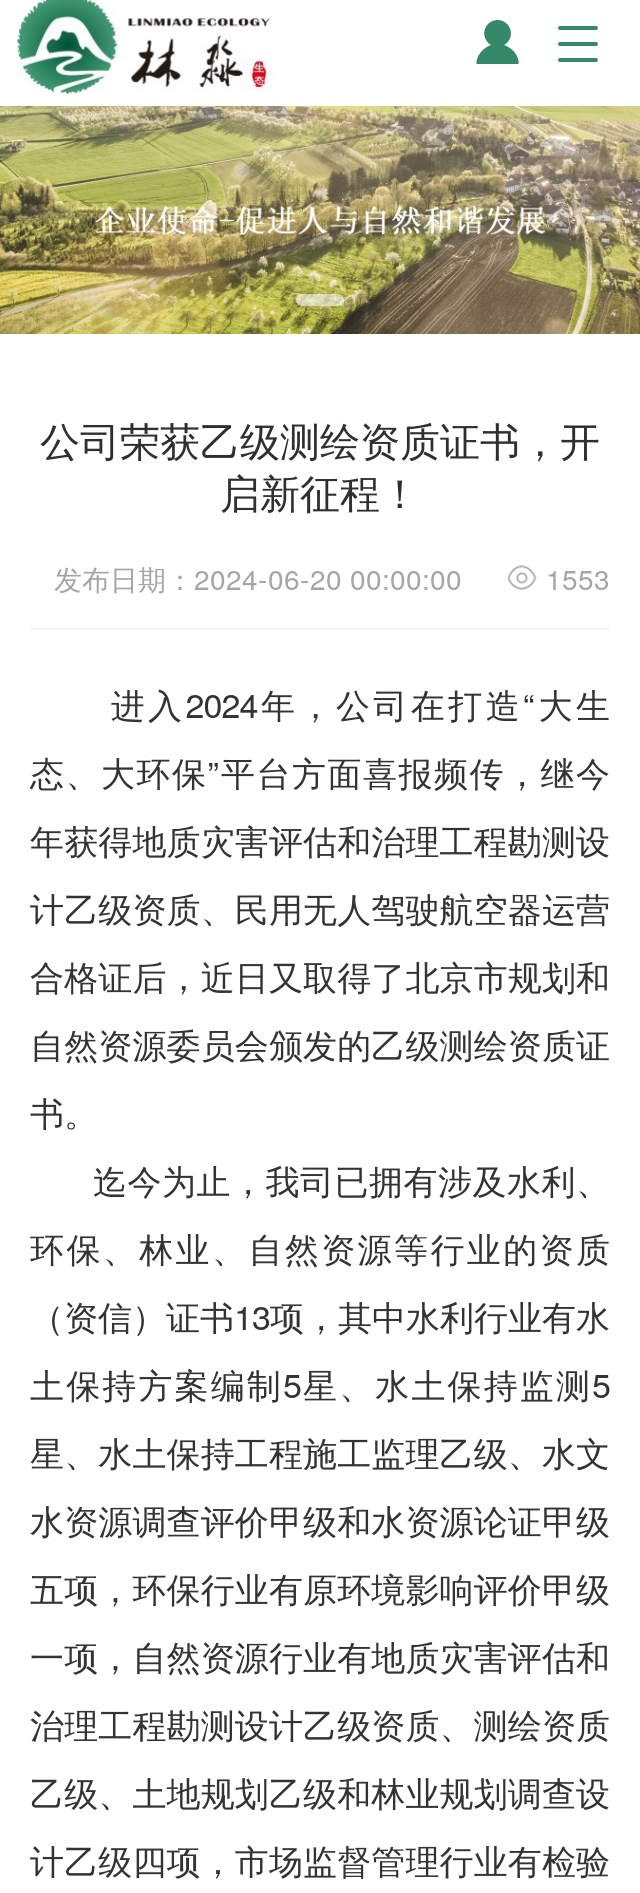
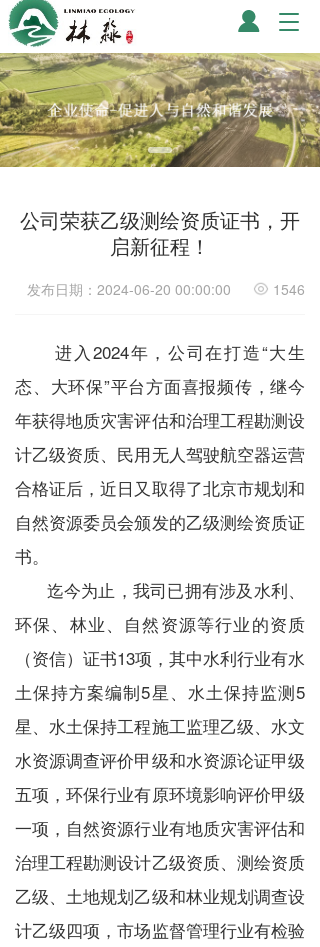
[546,558,610,598] 1553 -> [273,279,305,299] 1546

